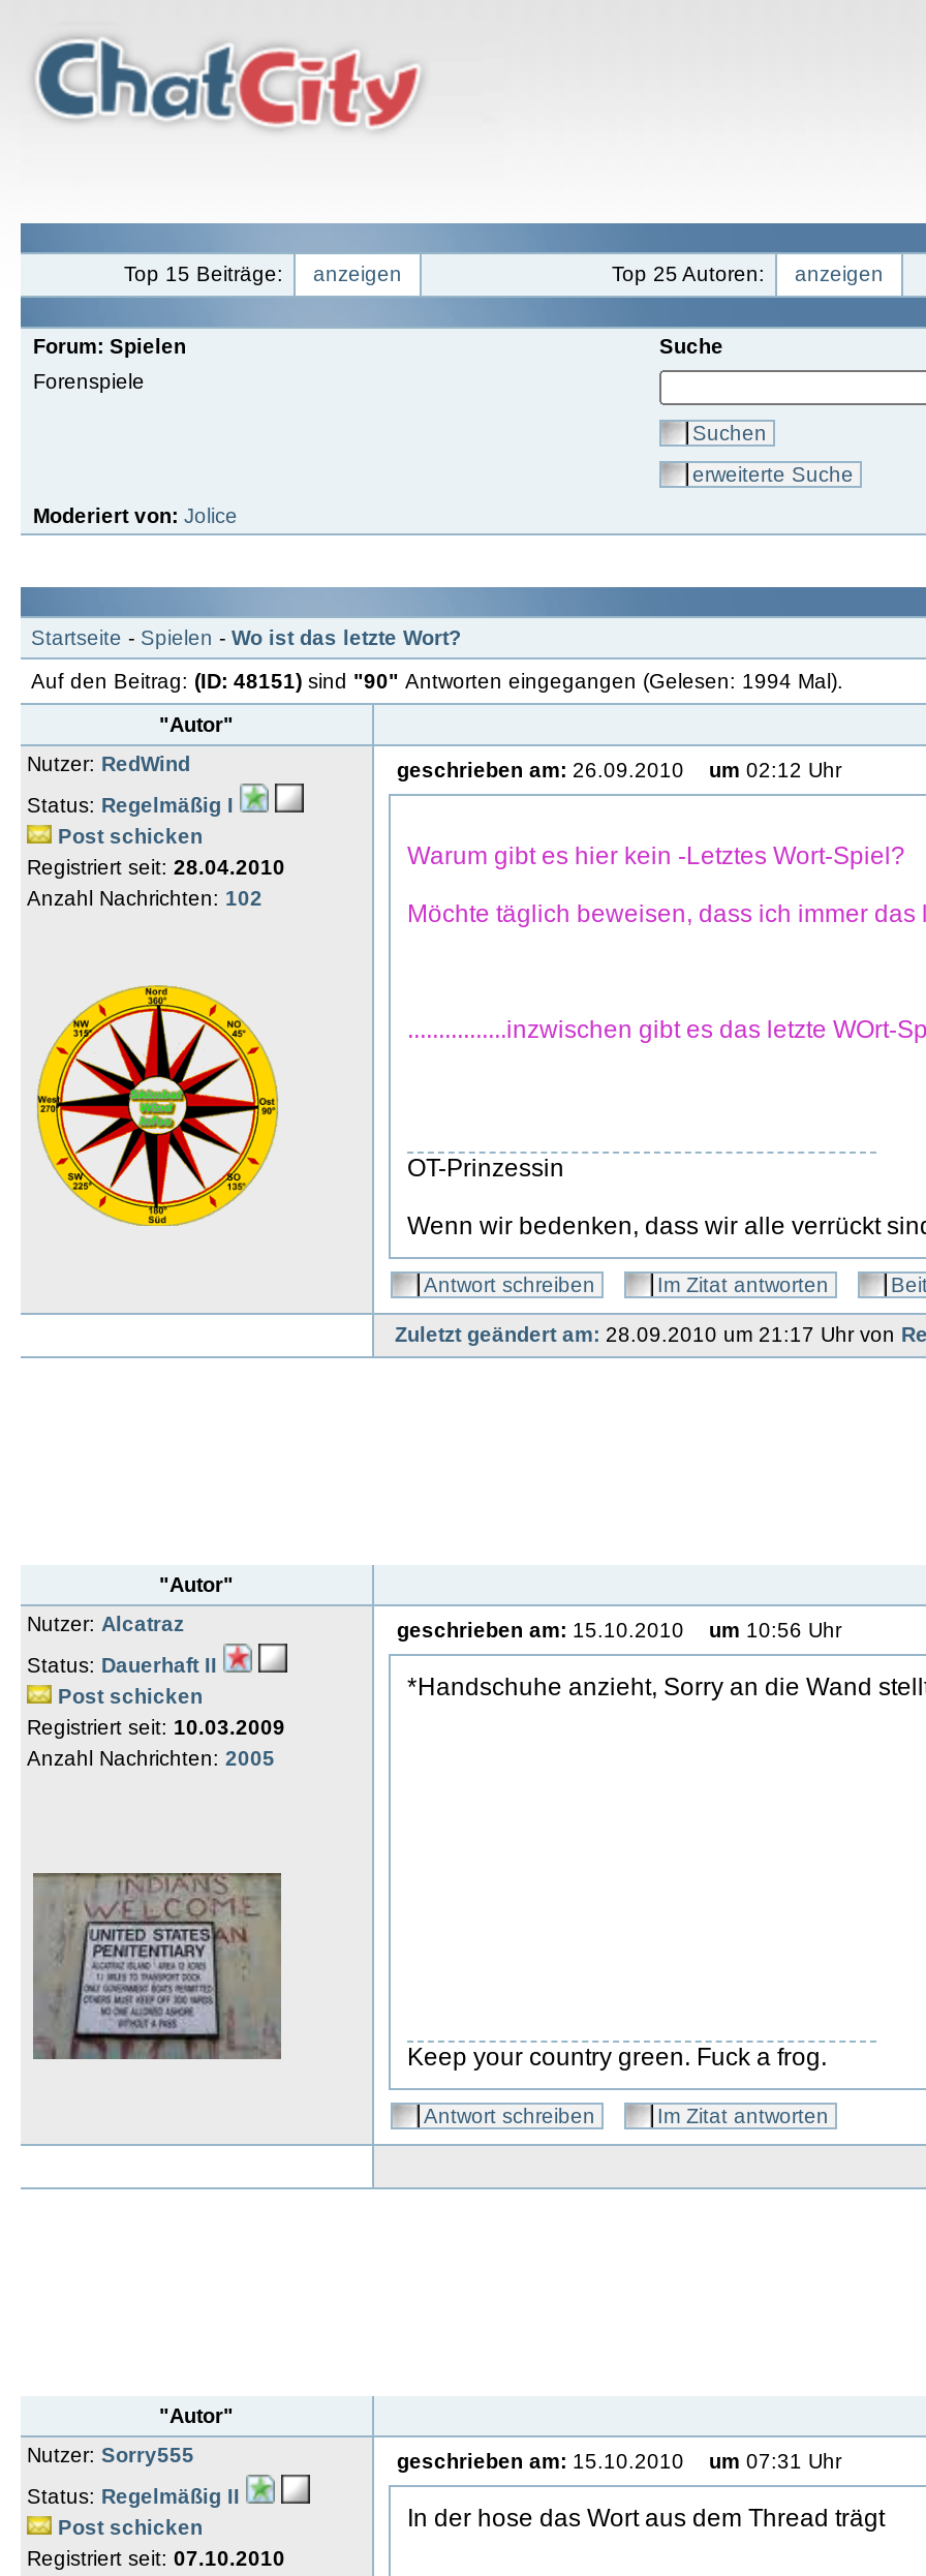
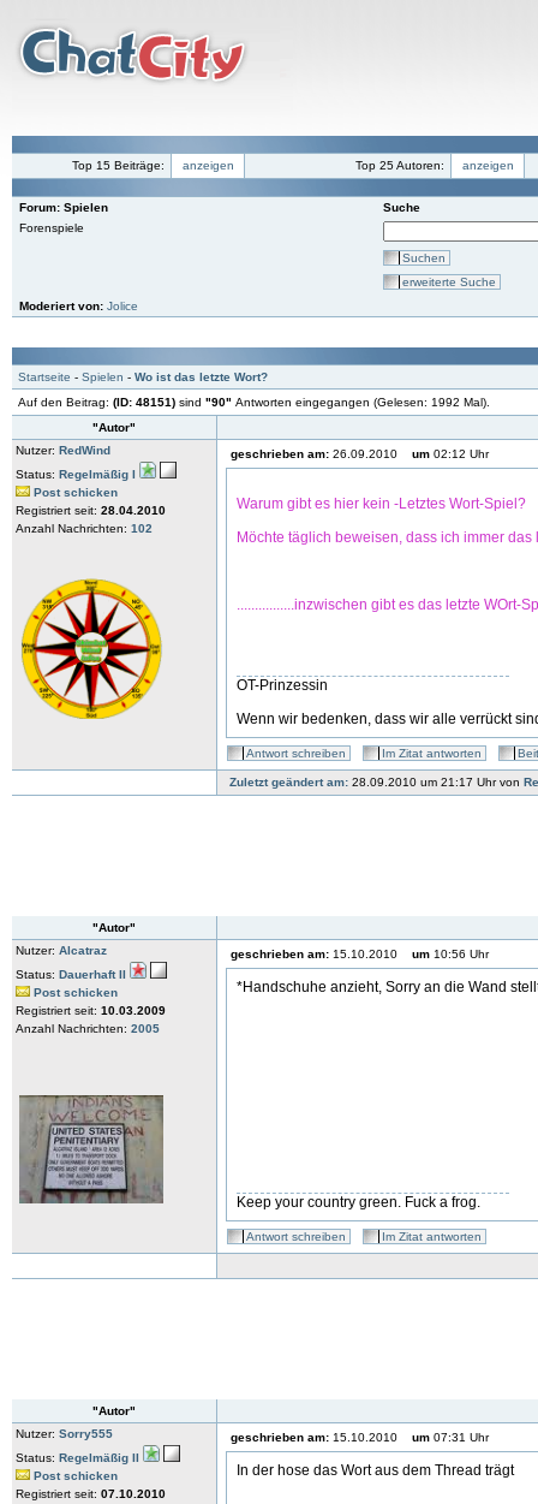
[31,670,843,693] Auf den Beitrag: (ID: 48151) sind "90" Antworten eingegangen (Gelesen: 1994 Mal). -> [18,396,490,409] Auf den Beitrag: (ID: 48151) sind "90" Antworten eingegangen (Gelesen: 1992 Mal).

